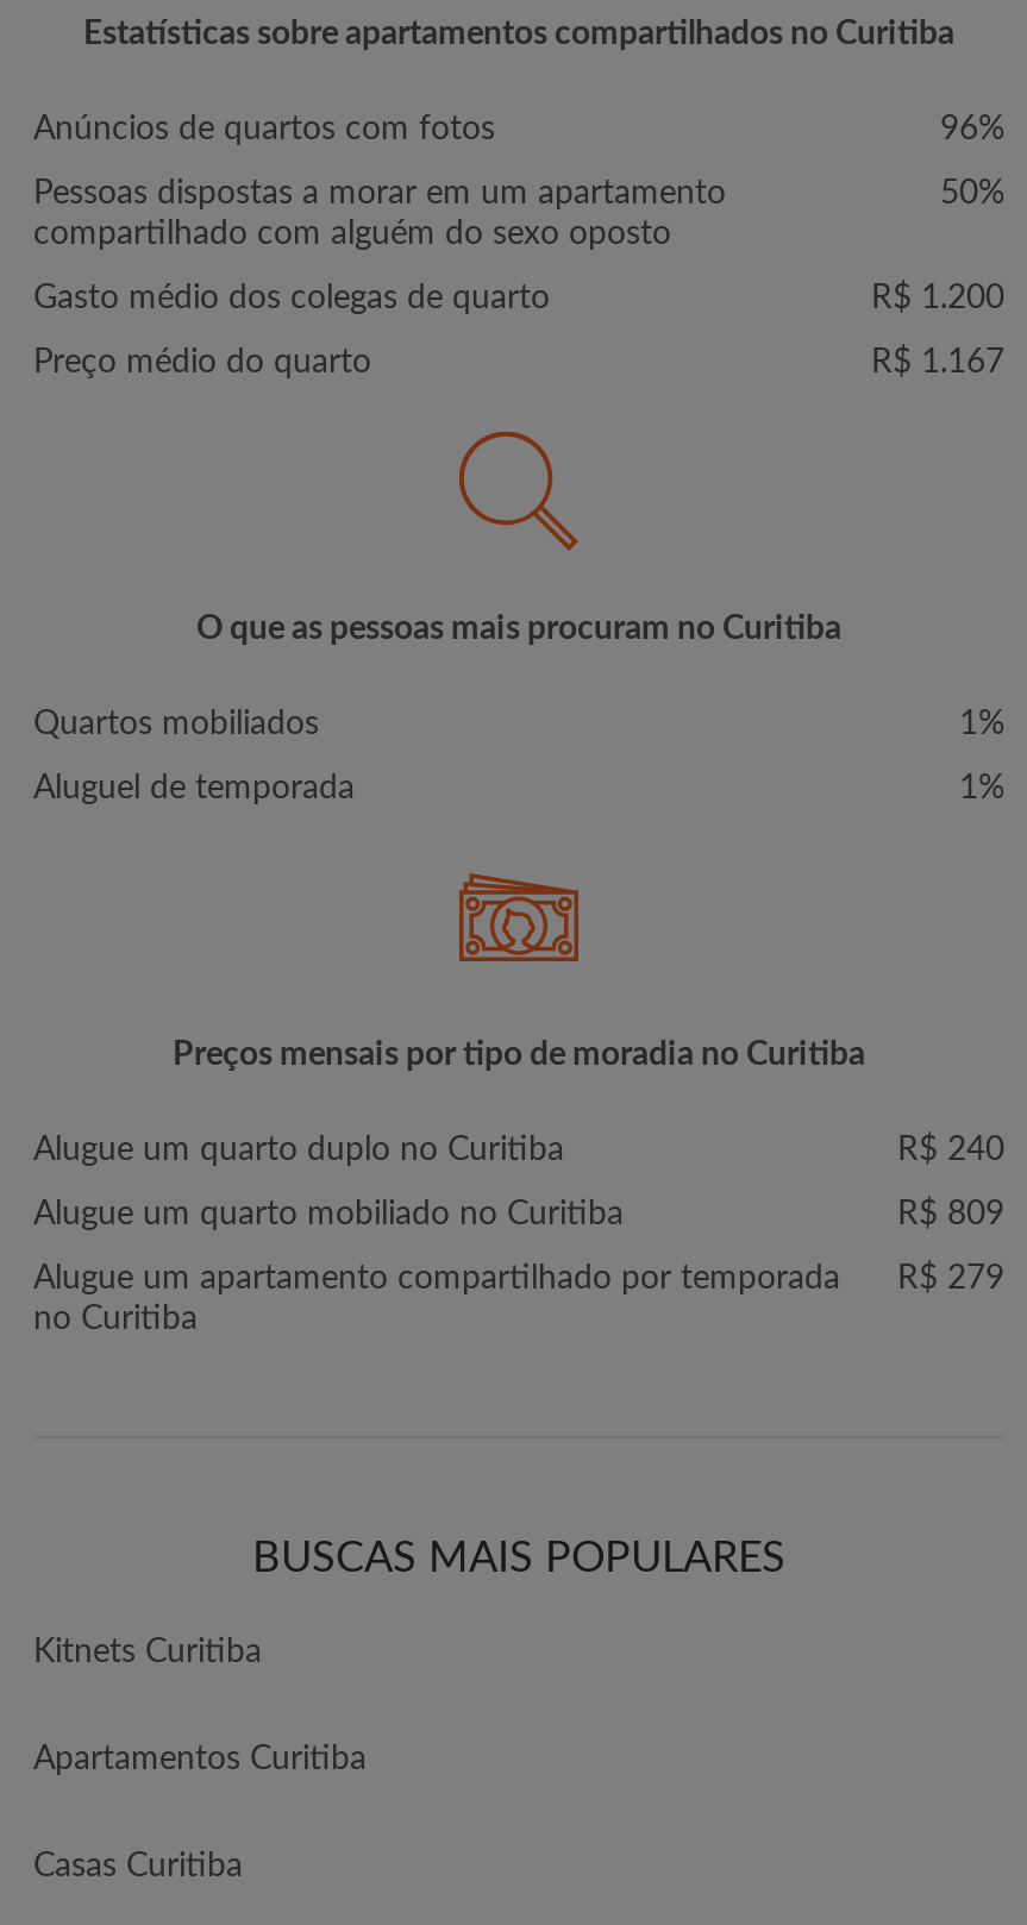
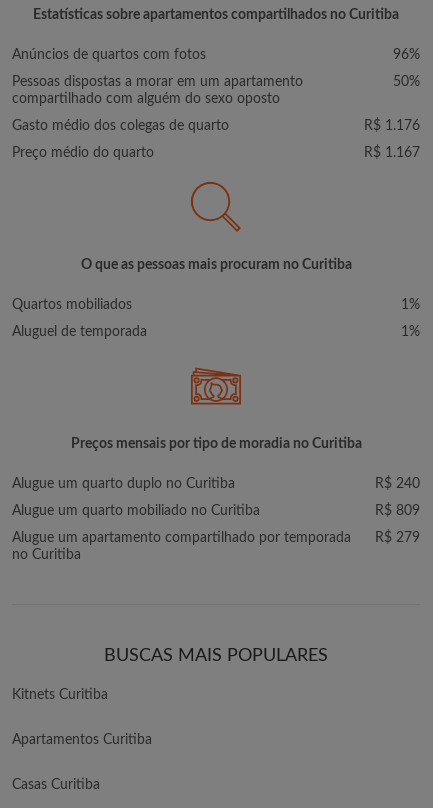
[871,282,1004,315] R$ 1.200 -> [364,119,420,133] R$ 1.176

